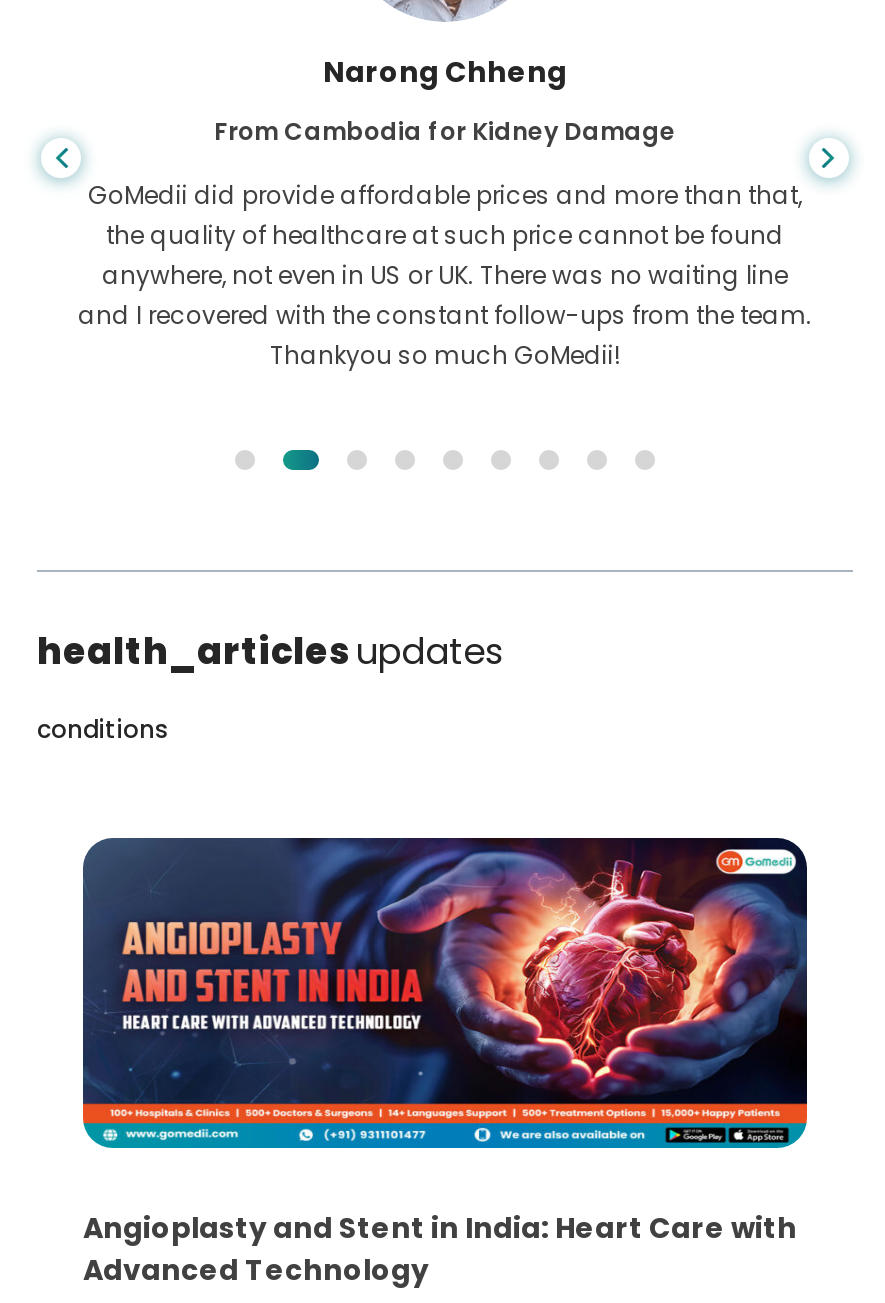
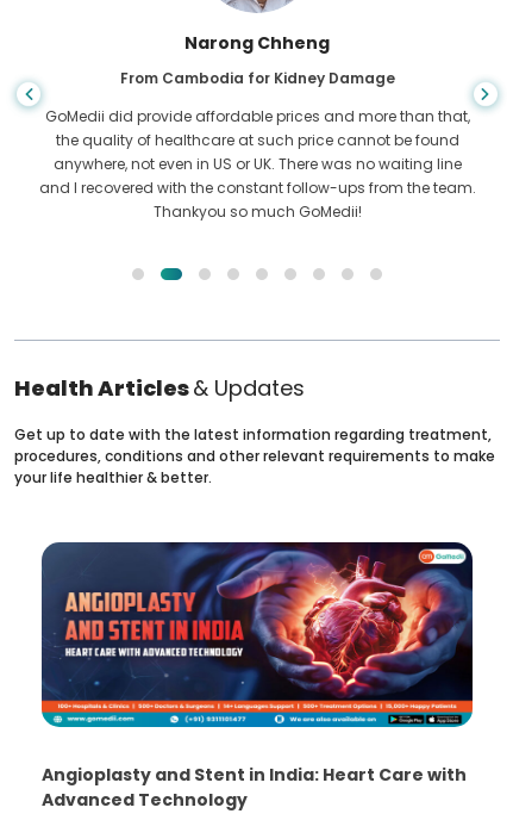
[37,626,505,676] health_articles updates -> [14,373,305,403] Health Articles & Updates
[37,712,169,746] conditions -> [14,424,495,487] Get up to date with the latest information regarding treatment, | procedures, conditions and other relevant requirements to make | your life healthier & better.

